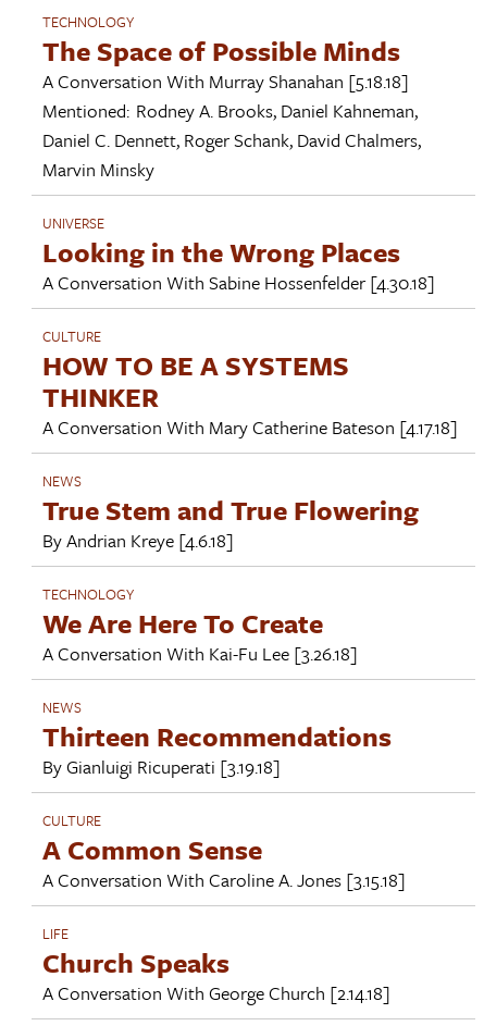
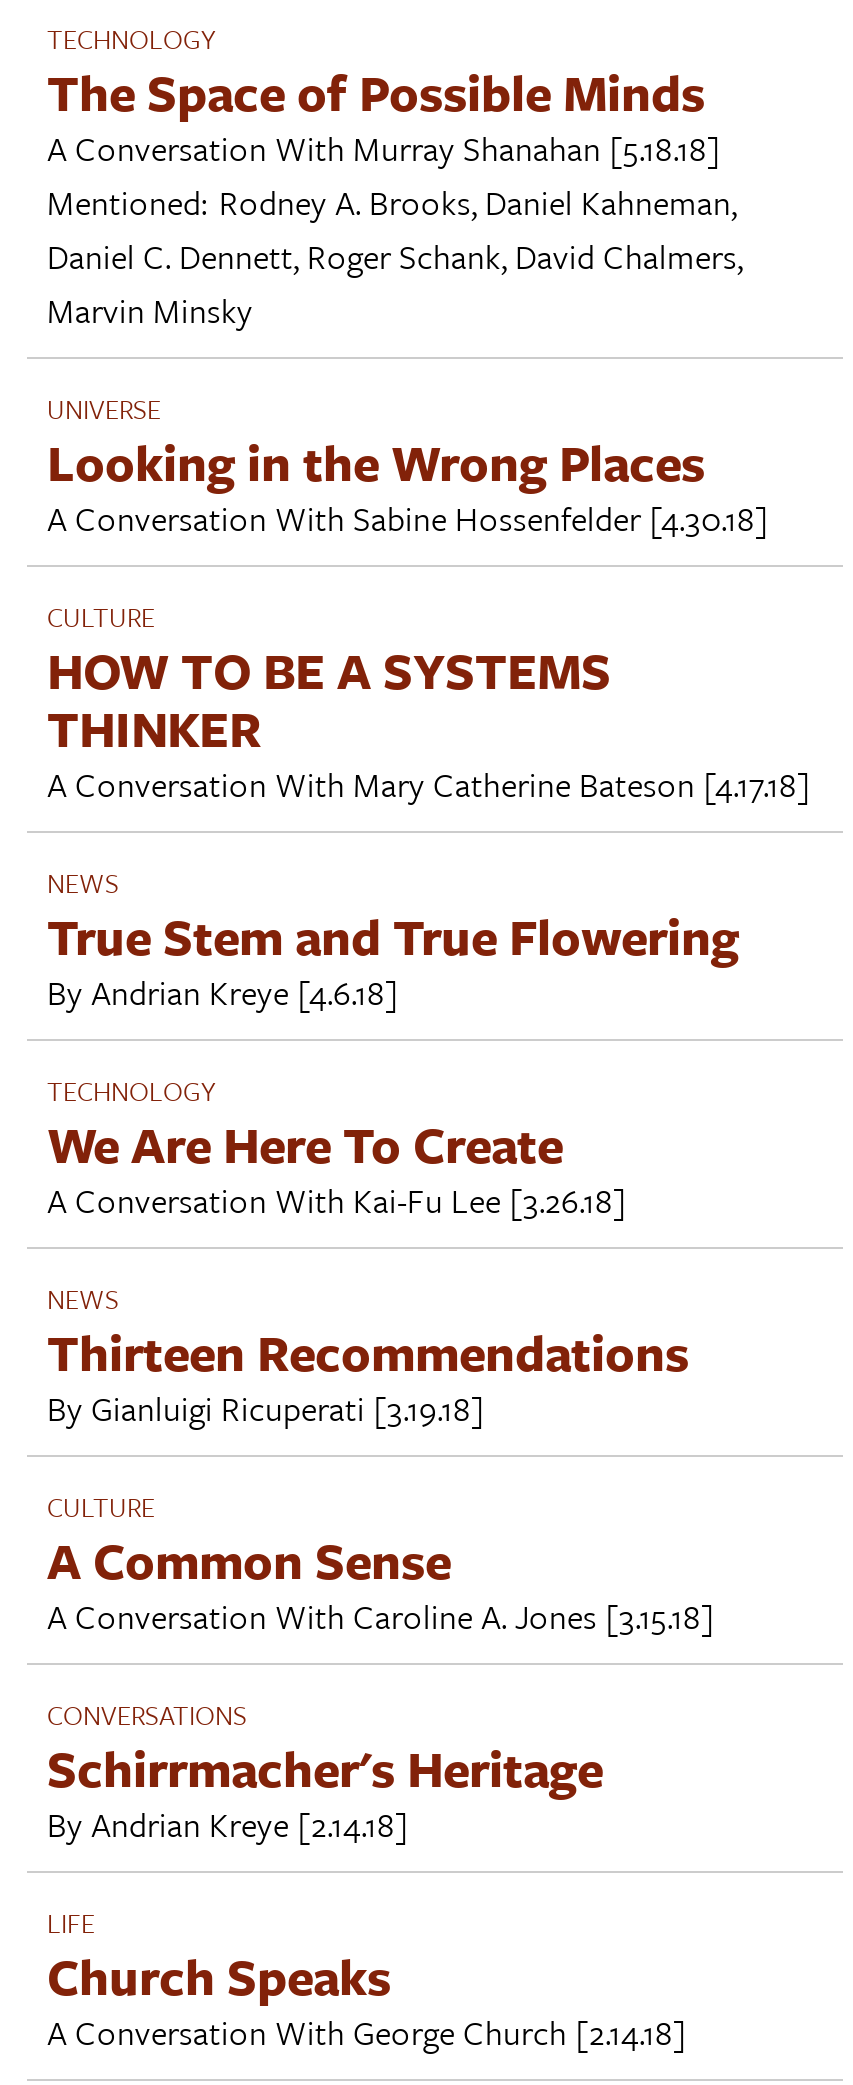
none -> [47,1694,603,1848] CONVERSATIONS | Schirrmacher's Heritage | By Andrian Kreye [2.14.18]

